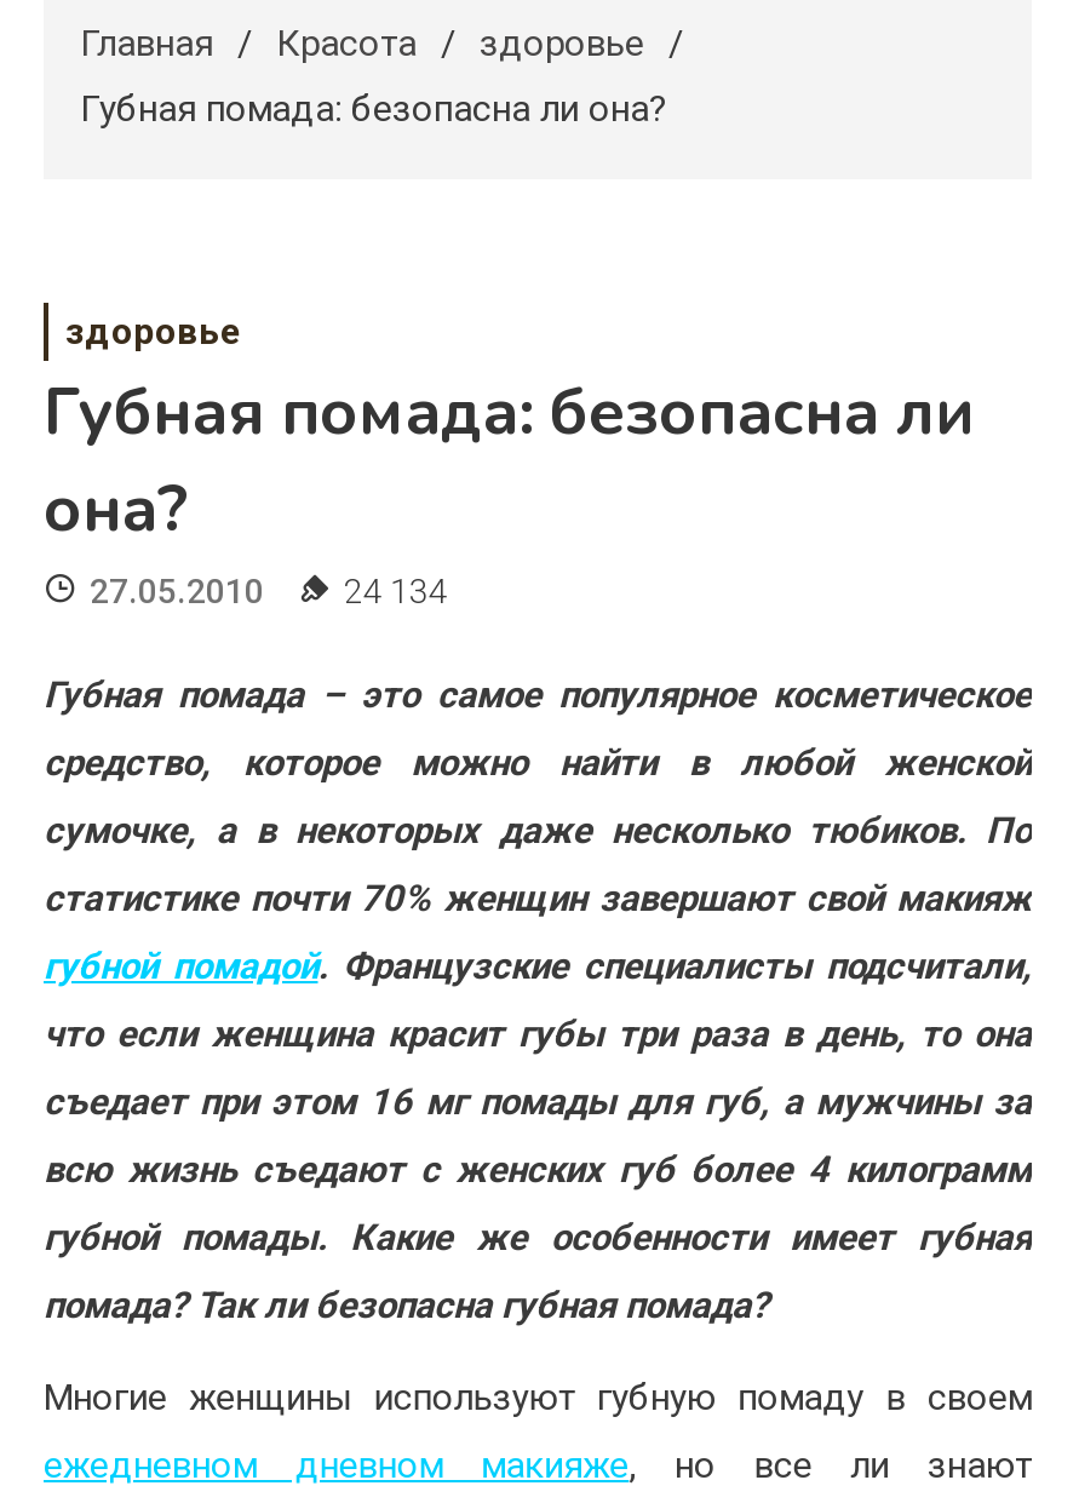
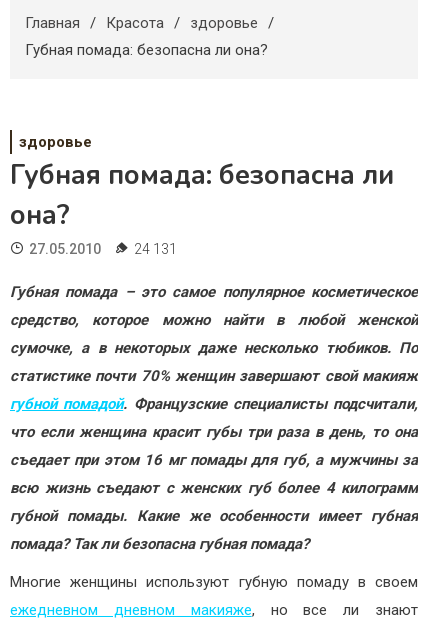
[344,572,448,611] 24 134 -> [134,241,177,257] 24 131

